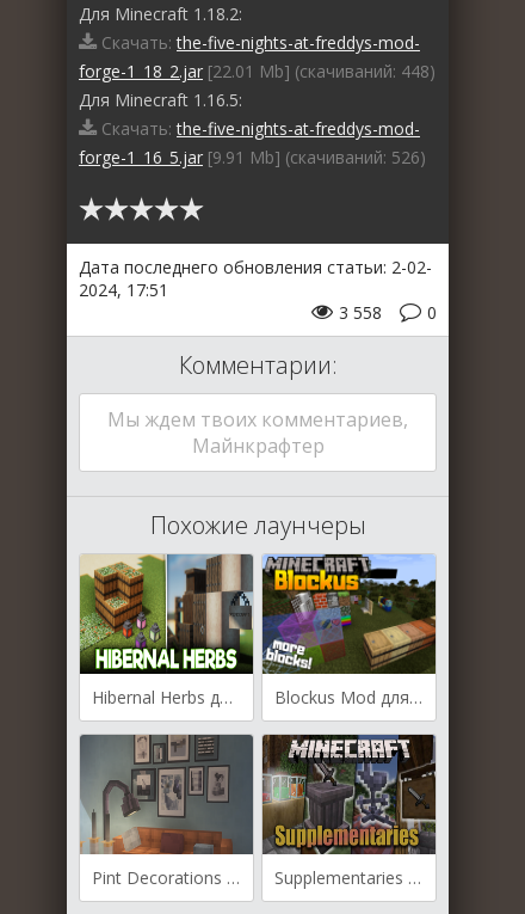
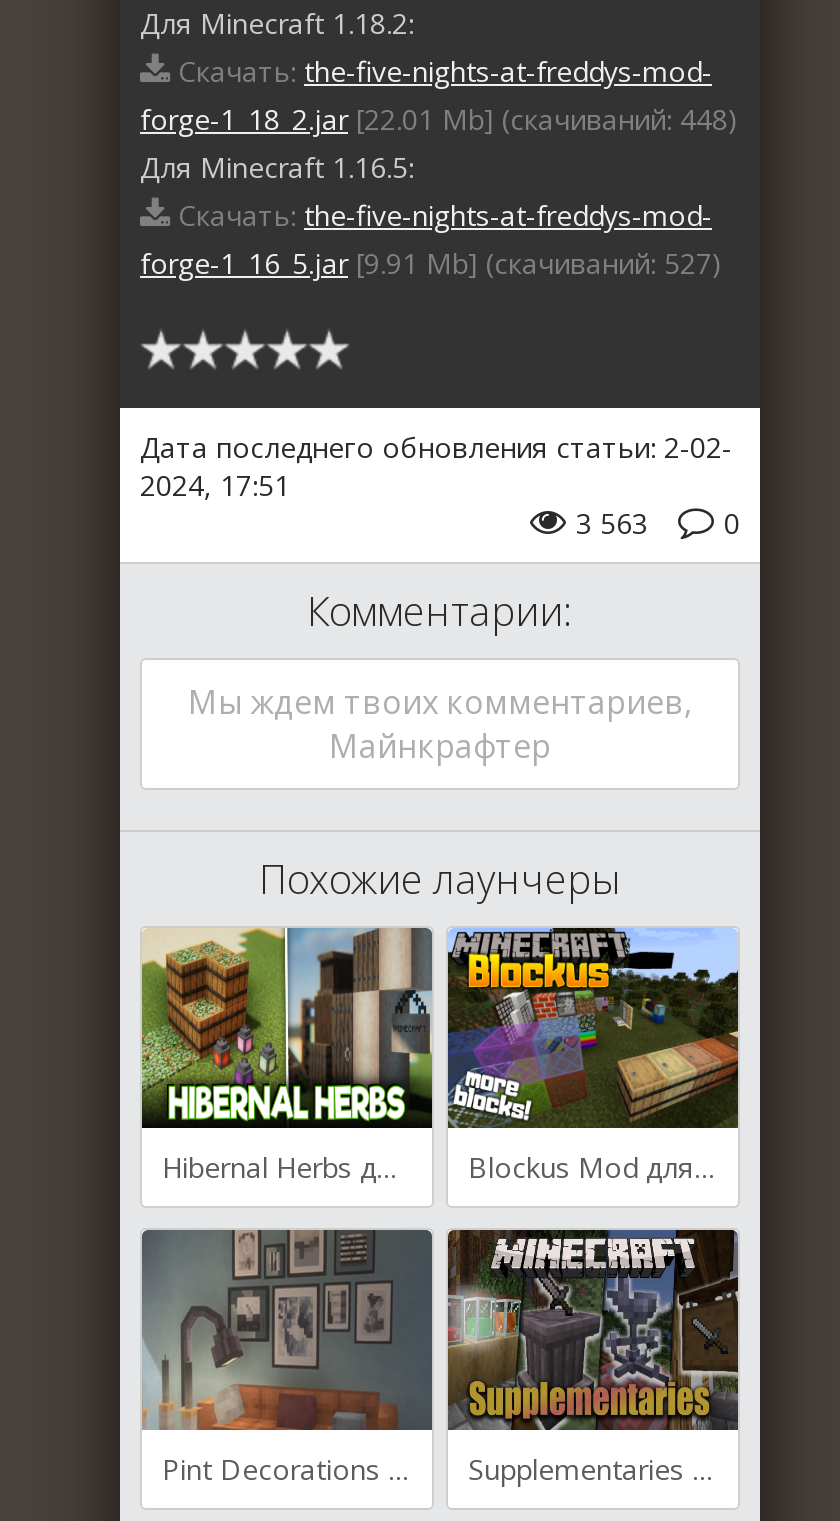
[79,146,426,169] forge-1_16_5.jar [9.91 Mb] (cкачиваний: 526) -> [140,244,722,282] forge-1_16_5.jar [9.91 Mb] (cкачиваний: 527)
[339,301,437,324] 3 558 0 -> [576,504,740,542] 3 563 0

